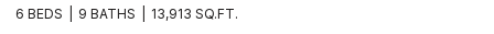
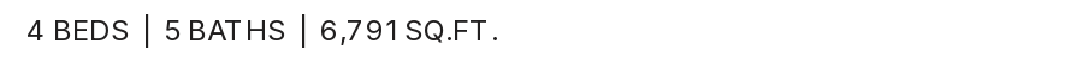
[15,5,238,21] 6 BEDS | 9 BATHS | 13,913 SQ.FT. -> [26,11,498,47] 4 BEDS | 5 BATHS | 6,791 SQ.FT.

